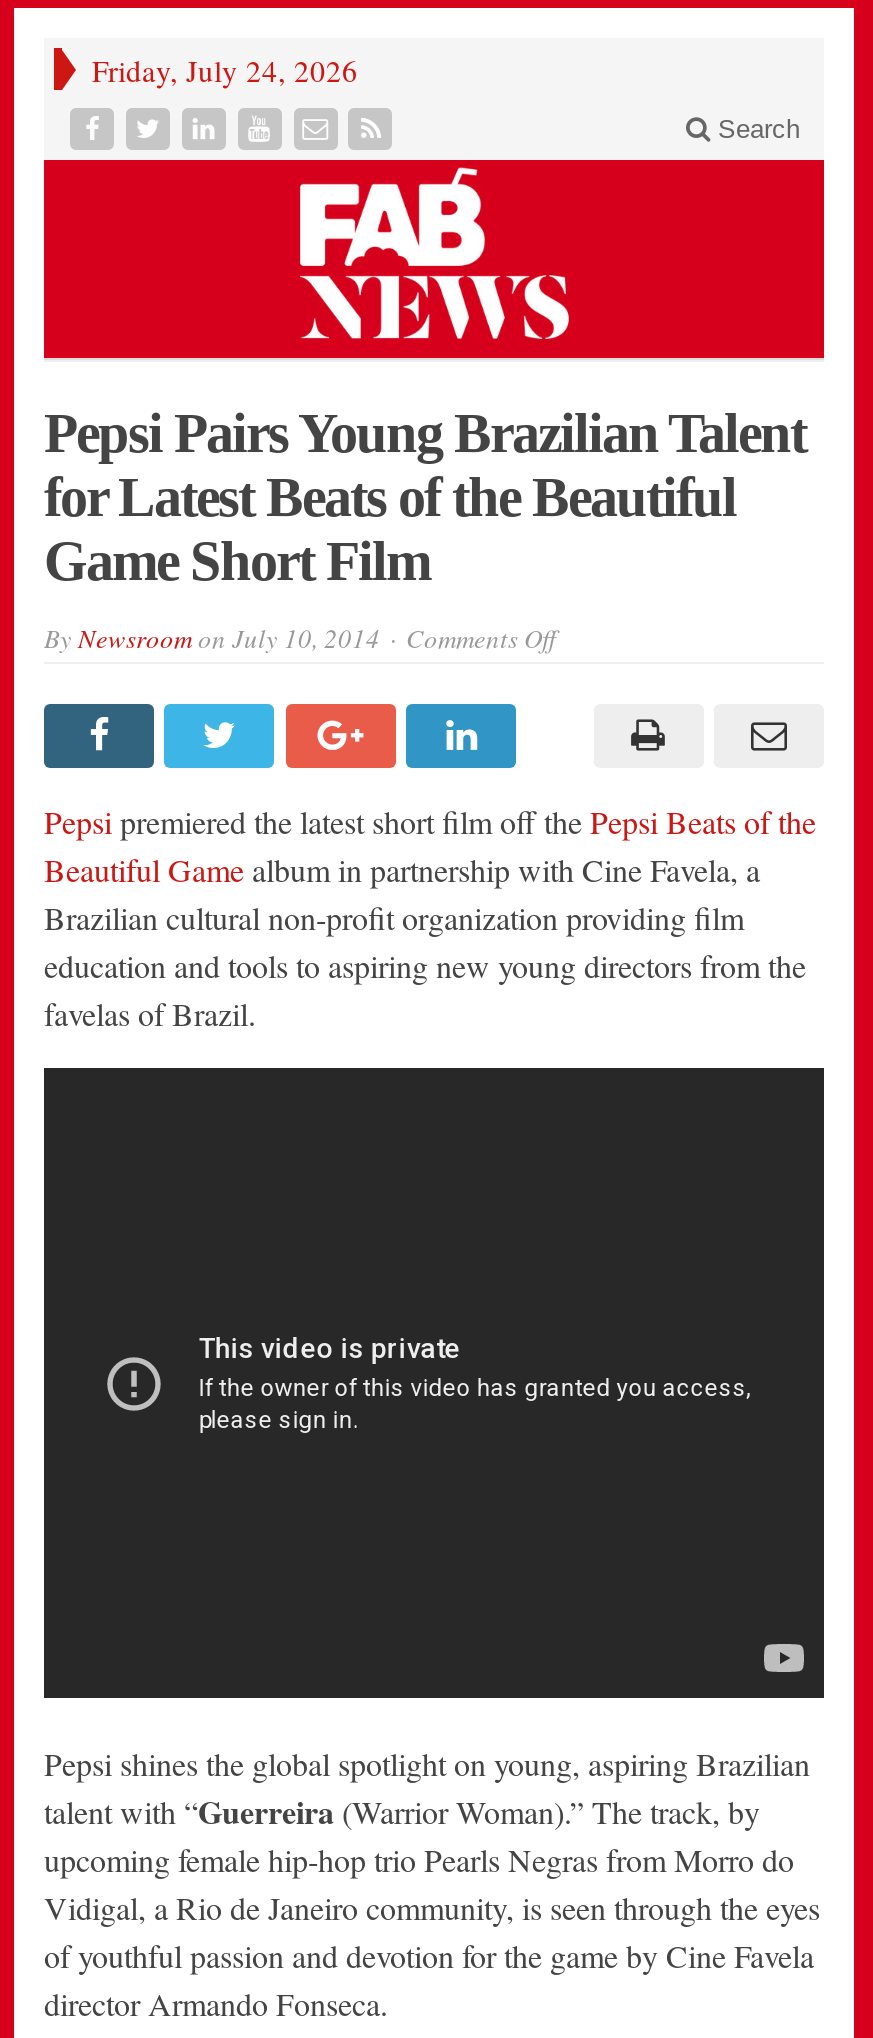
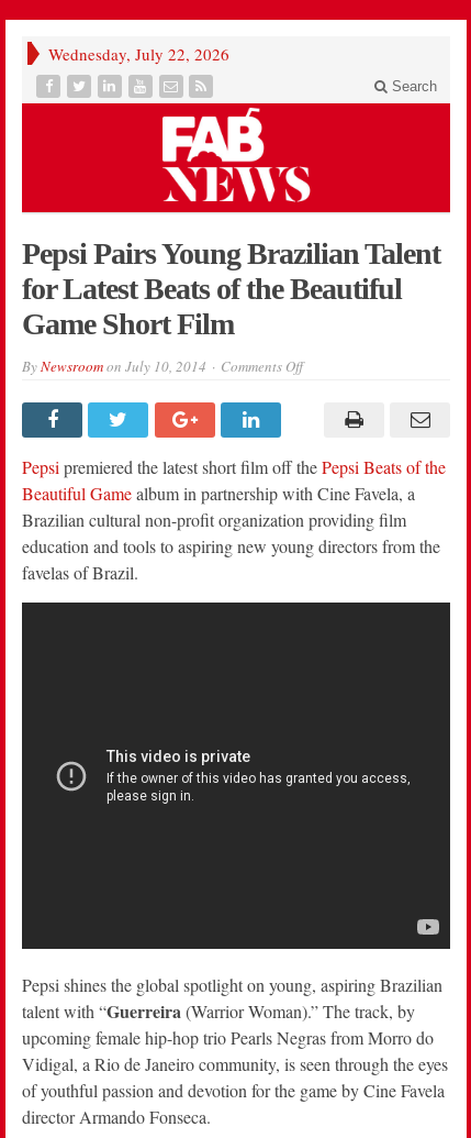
[92,50,358,90] Friday, July 24, 2026 -> [48,43,229,65] Wednesday, July 22, 2026

